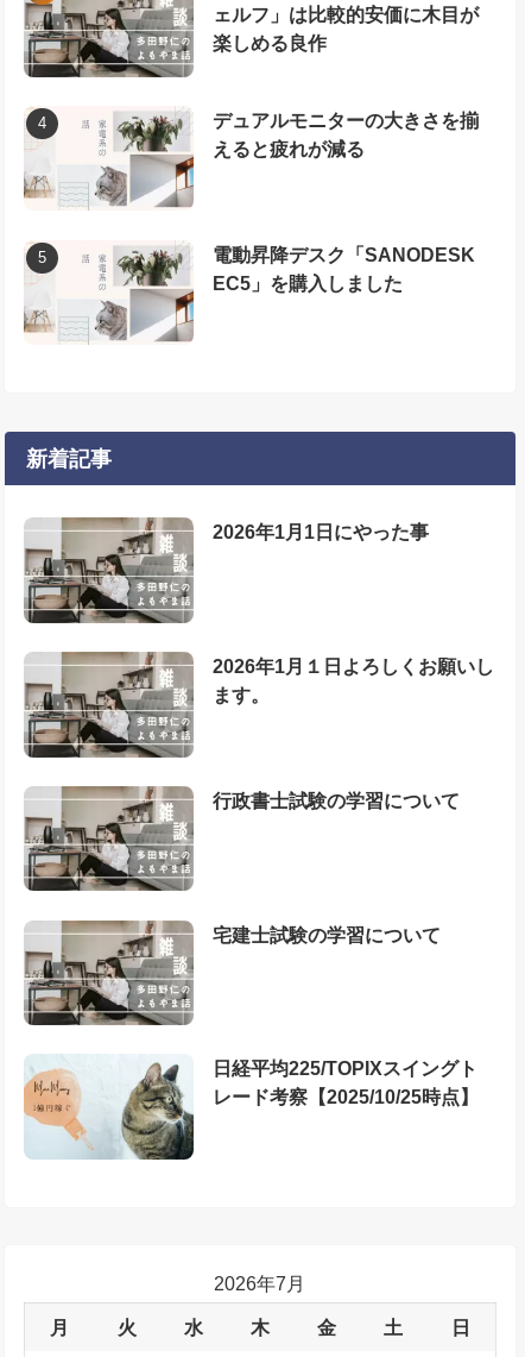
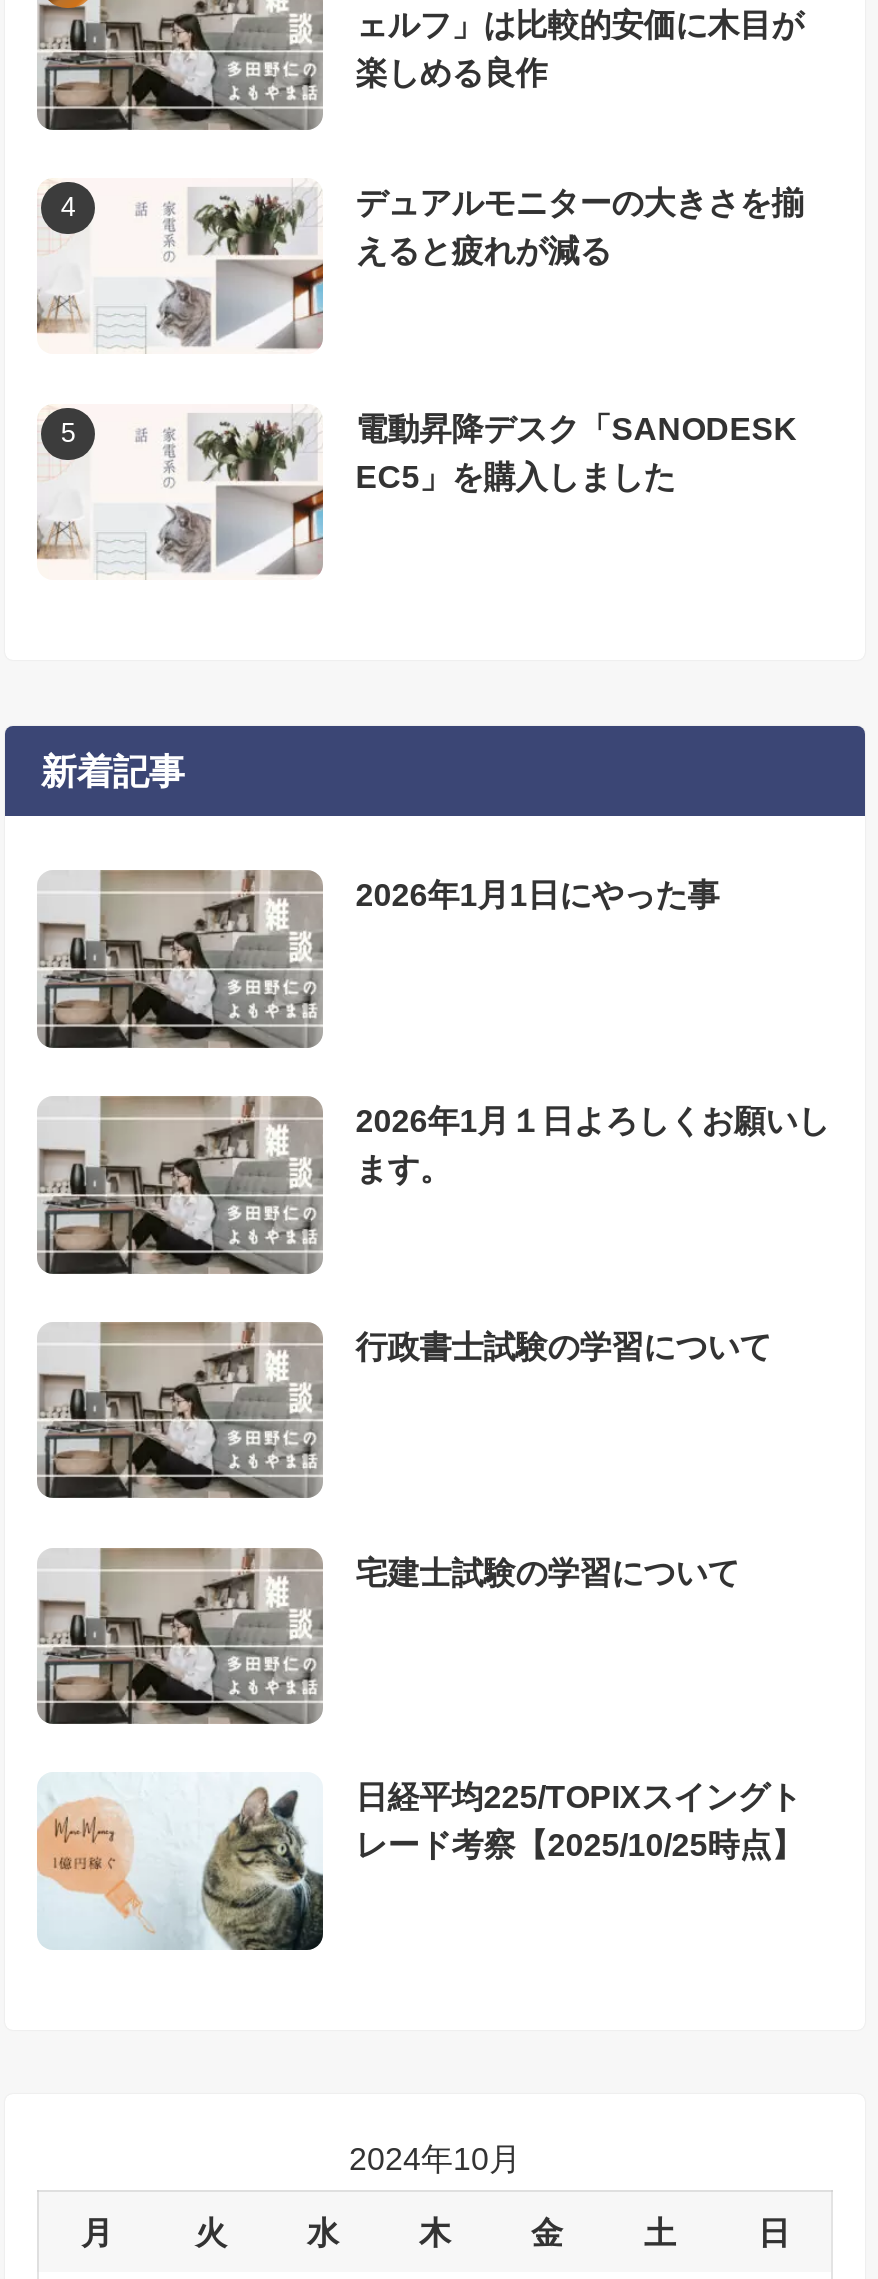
[214,1273,306,1294] 2026年7月 -> [349,2141,521,2177] 2024年10月

